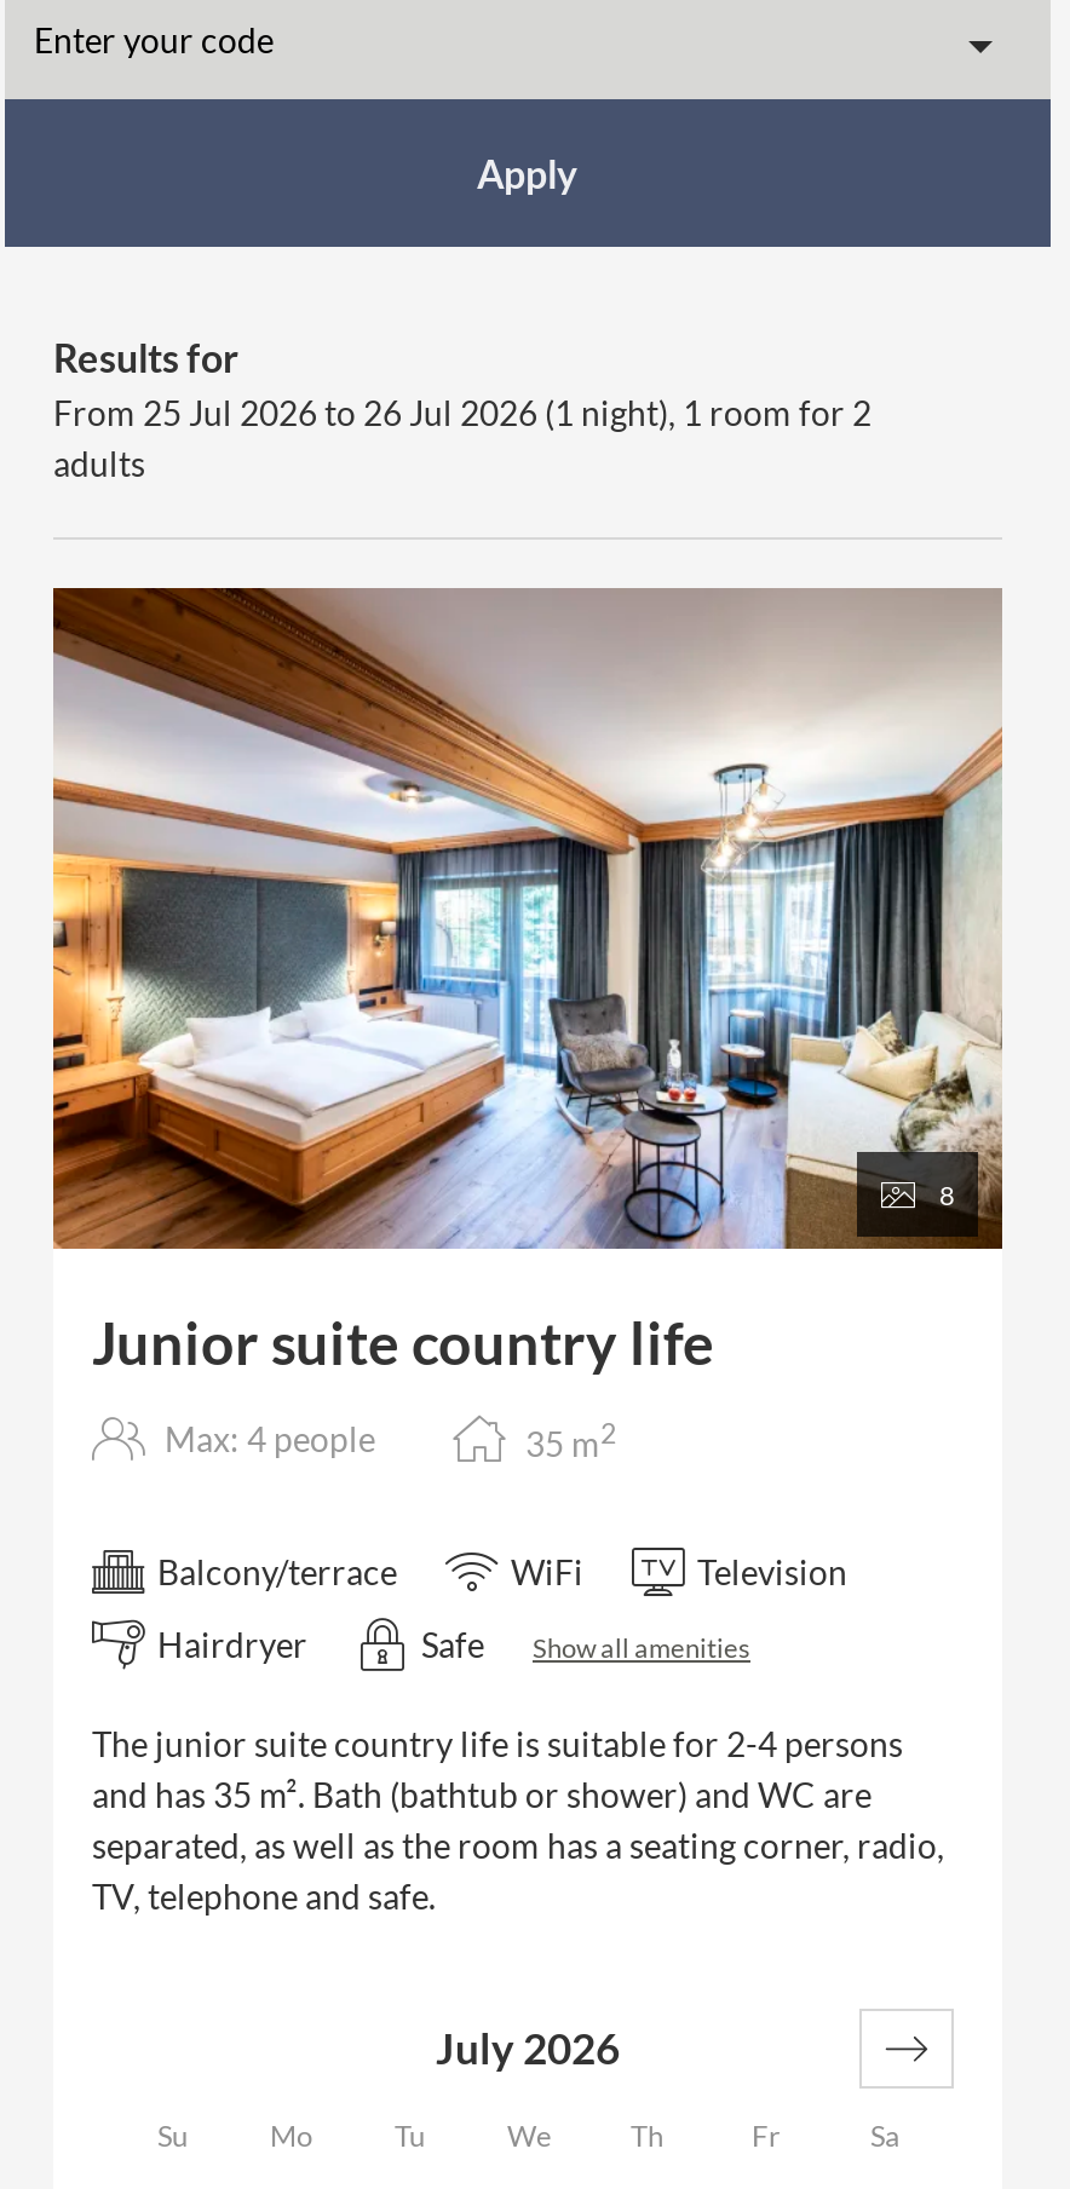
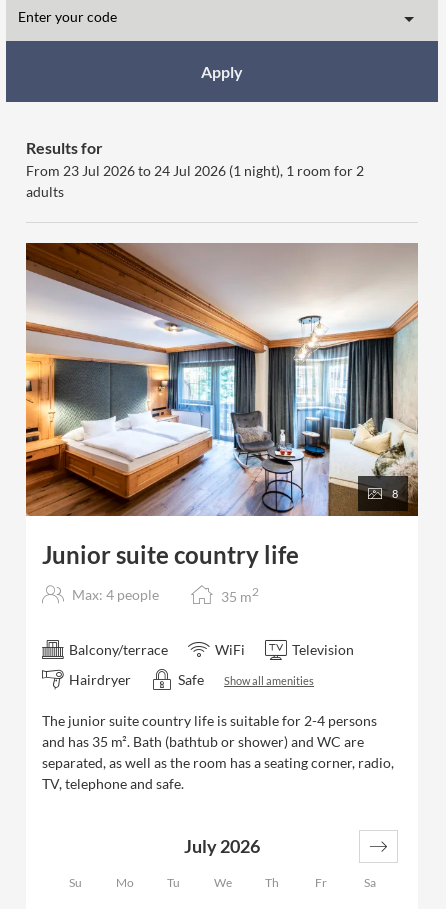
[53,392,871,433] From 25 Jul 2026 to 26 Jul 2026 (1 night), 1 room for 2 -> [26,162,364,179] From 23 Jul 2026 to 24 Jul 2026 (1 night), 1 room for 2

